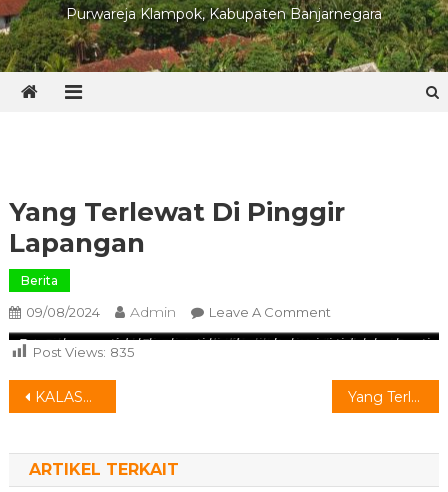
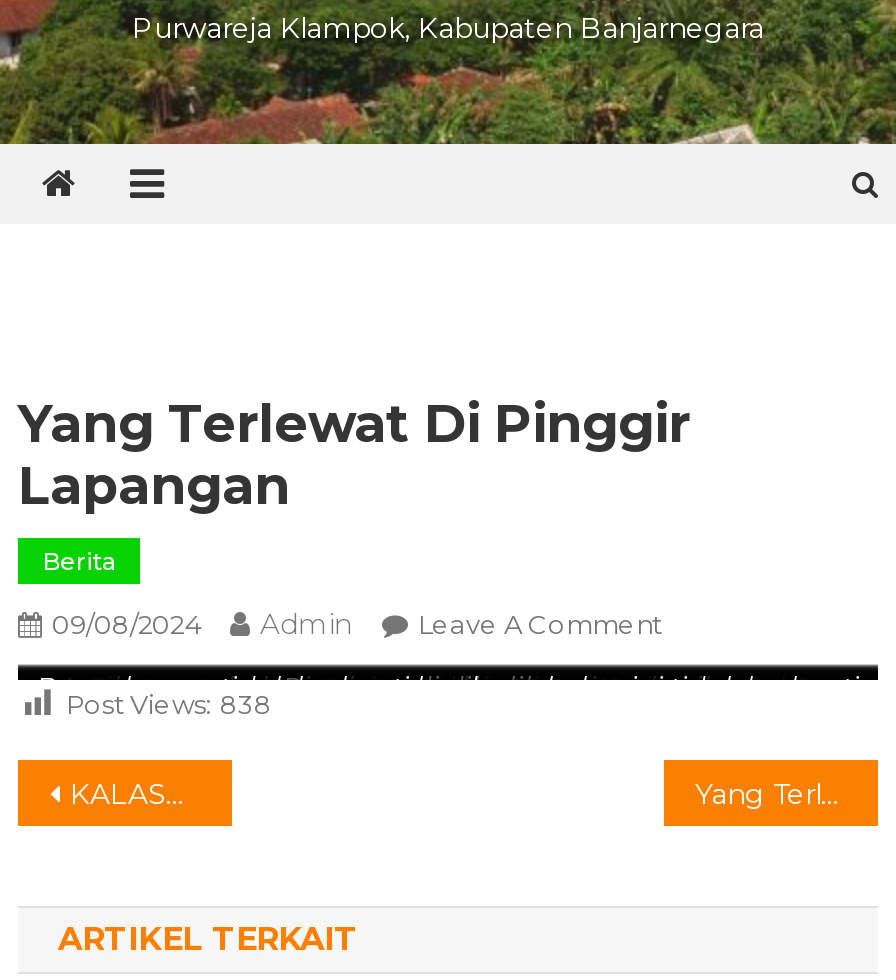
[33,344,134,360] Post Views: 835 -> [66,688,272,720] Post Views: 838

